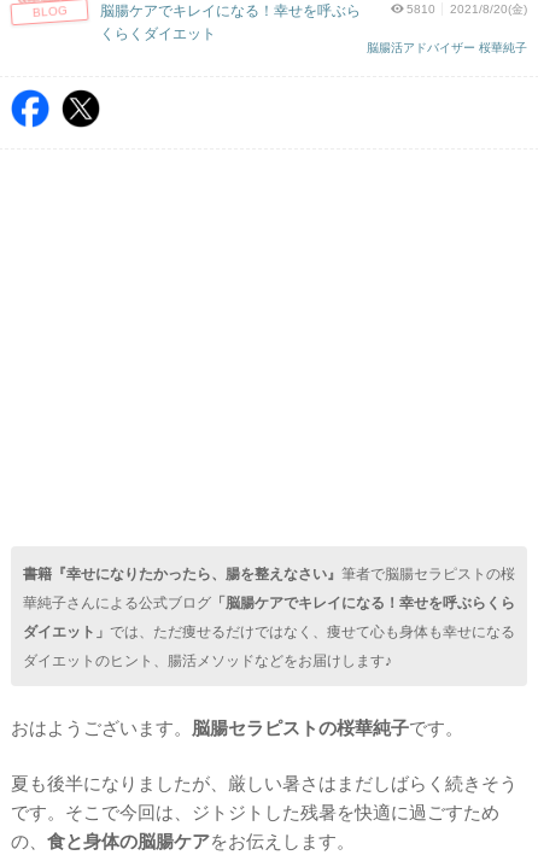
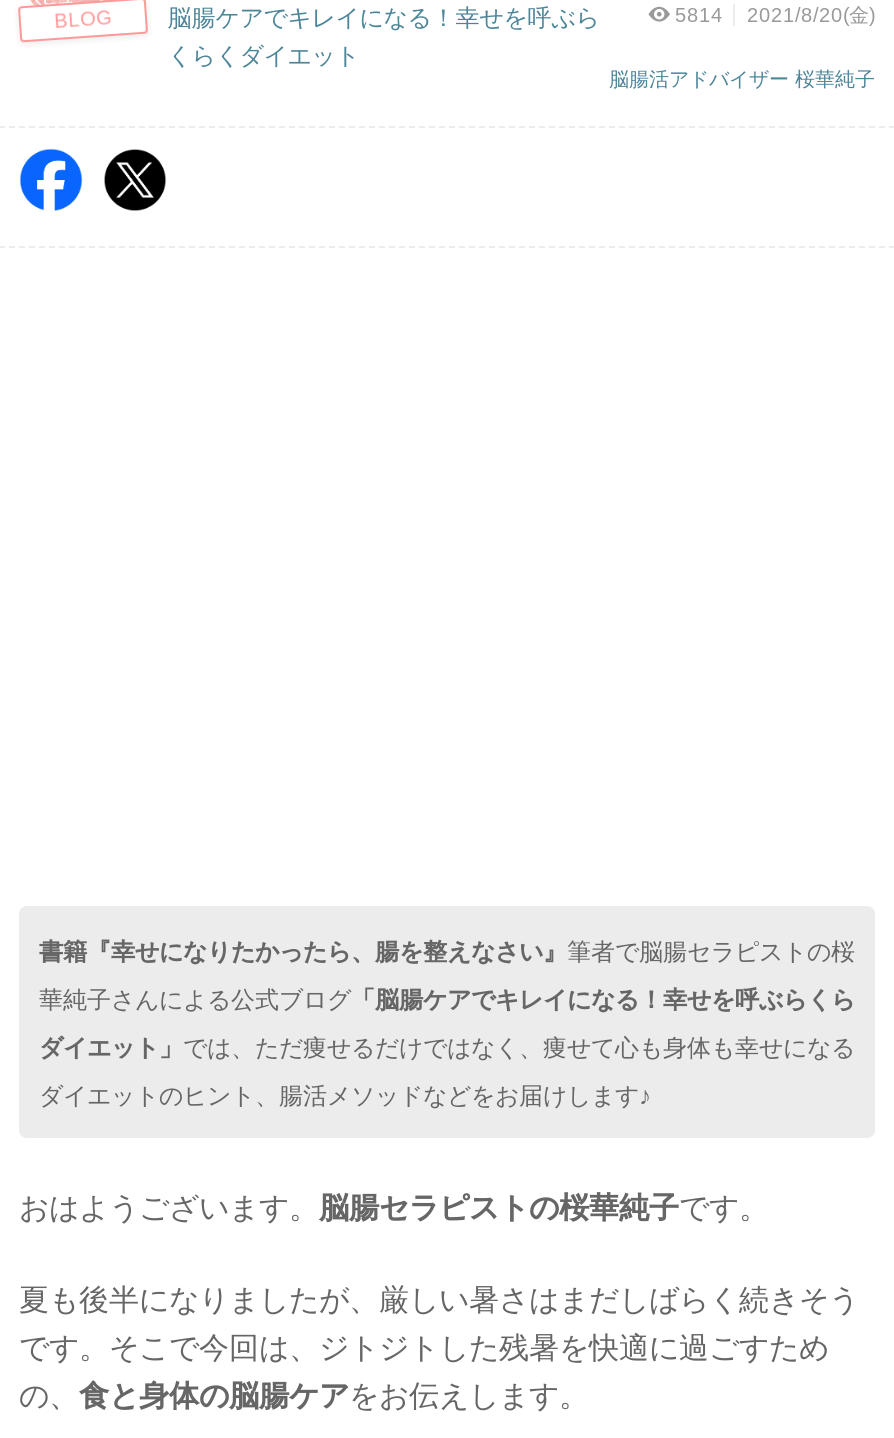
[407,2,527,16] 5810 2021/8/20(金) -> [675,4,875,26] 5814 2021/8/20(金)

